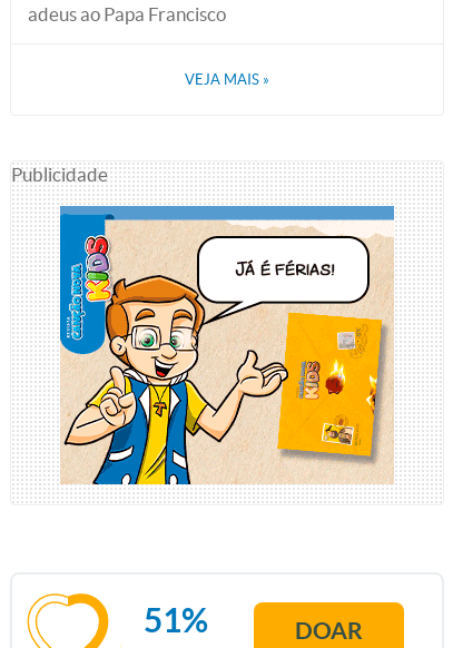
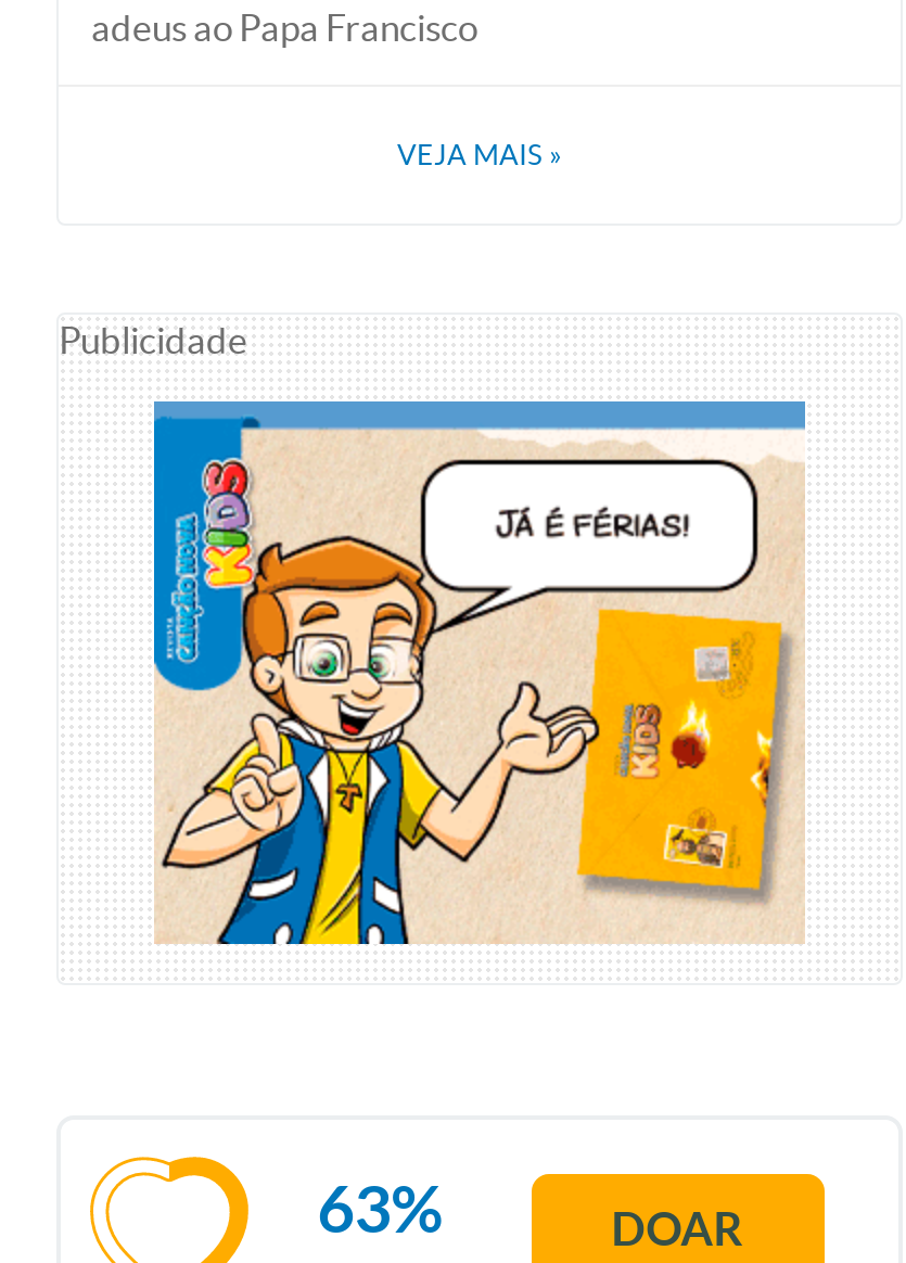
[144,599,208,639] 51% -> [317,1168,443,1246] 63%

